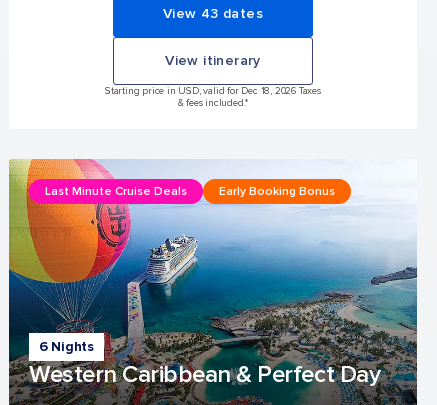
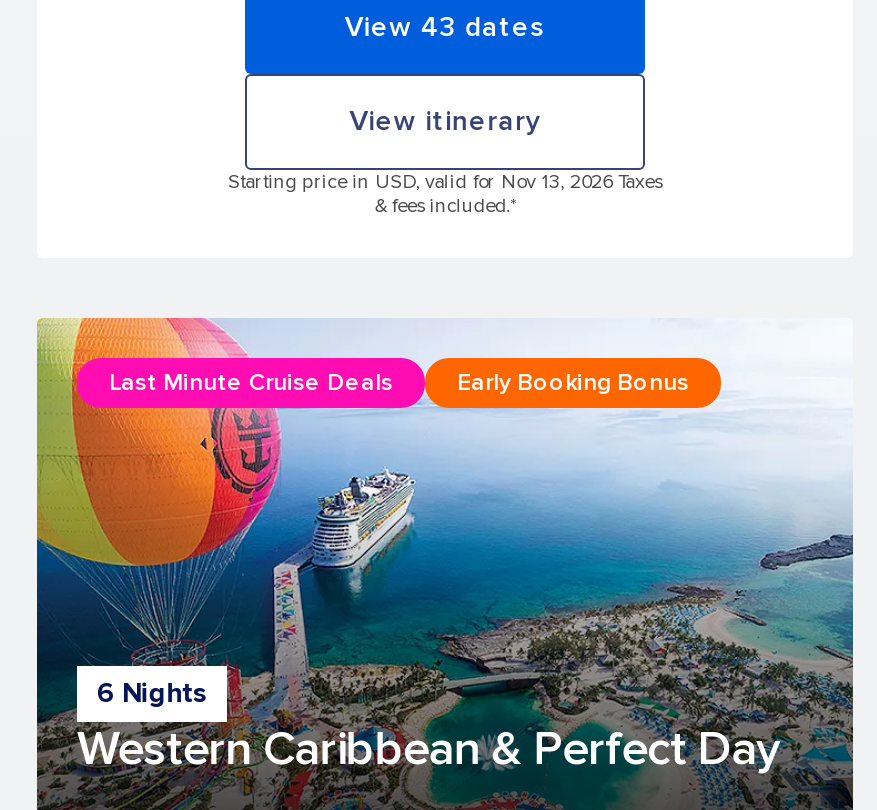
[105,85,321,97] Starting price in USD, valid for Dec 18, 2026 Taxes -> [228,169,662,193] Starting price in USD, valid for Nov 13, 2026 Taxes

